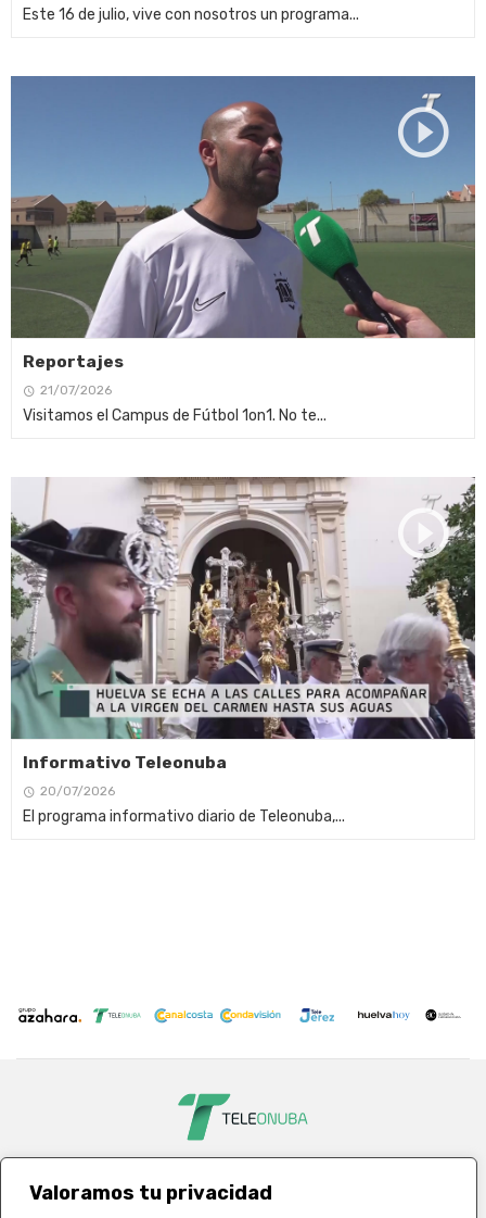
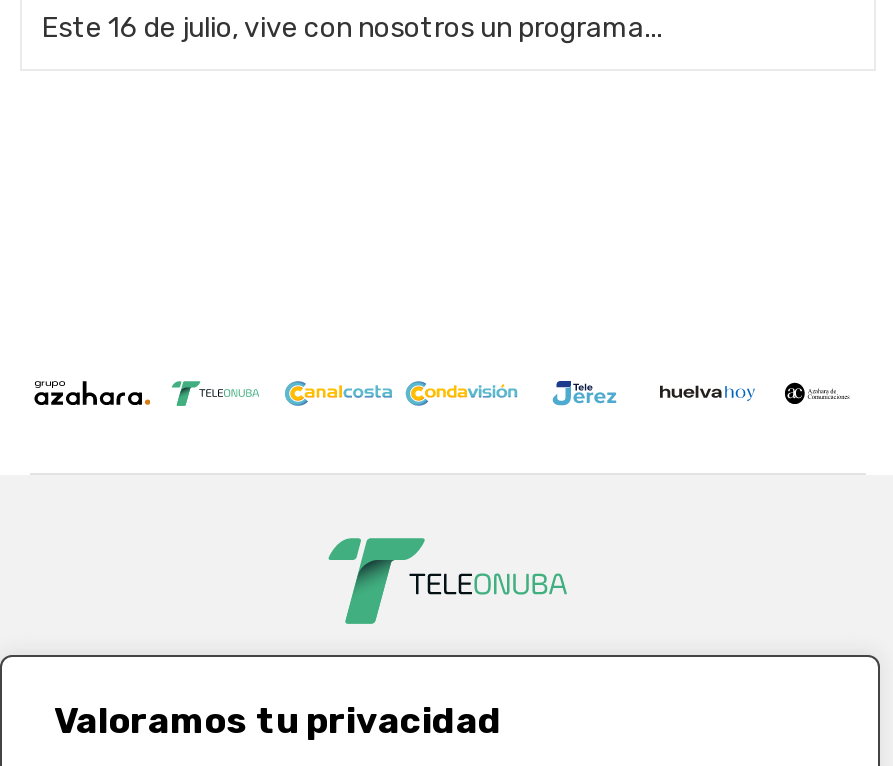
[10,75,476,425] [image] | Reportajes | 21/07/2026 | Visitamos el Campus de Fútbol 1on1. No te... -> none
[10,476,475,826] [image] | Informativo Teleonuba | 20/07/2026 | El programa informativo diario de Teleonuba,... -> none

